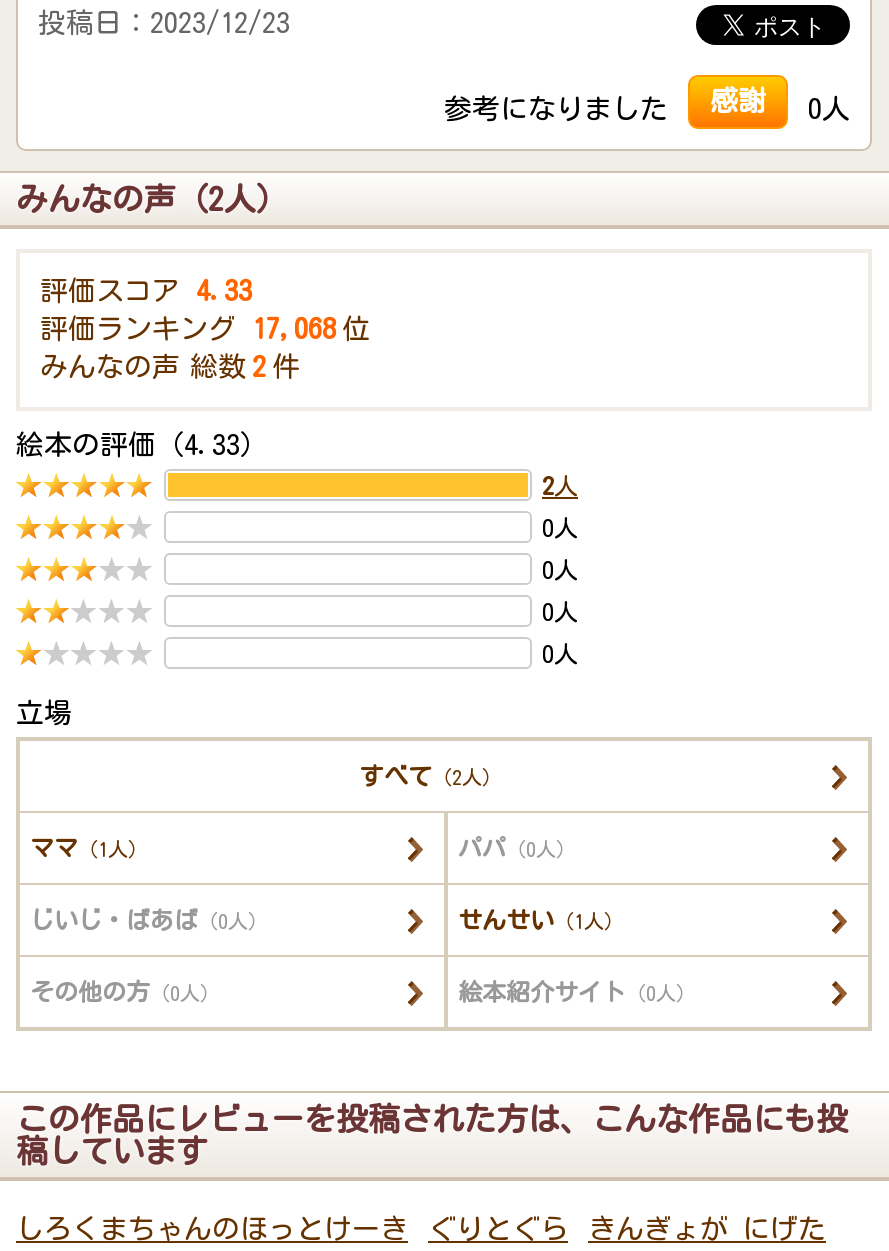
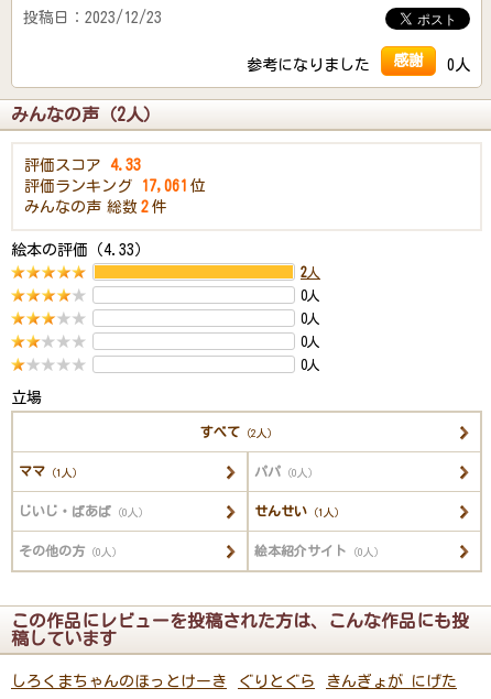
[40,315,370,343] 評価ランキング 17,068 位 -> [24,178,206,194] 評価ランキング 17,061 位

